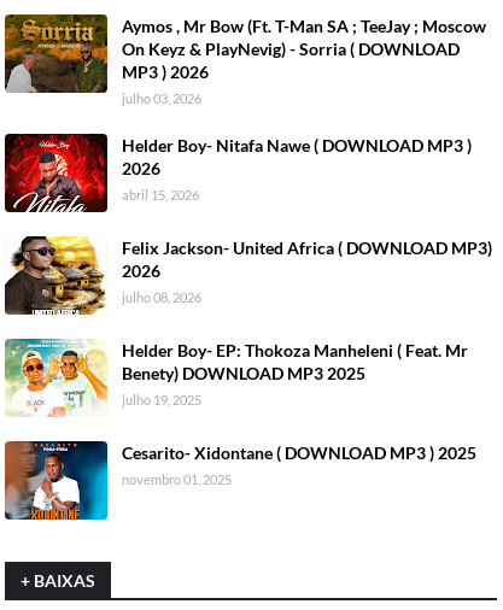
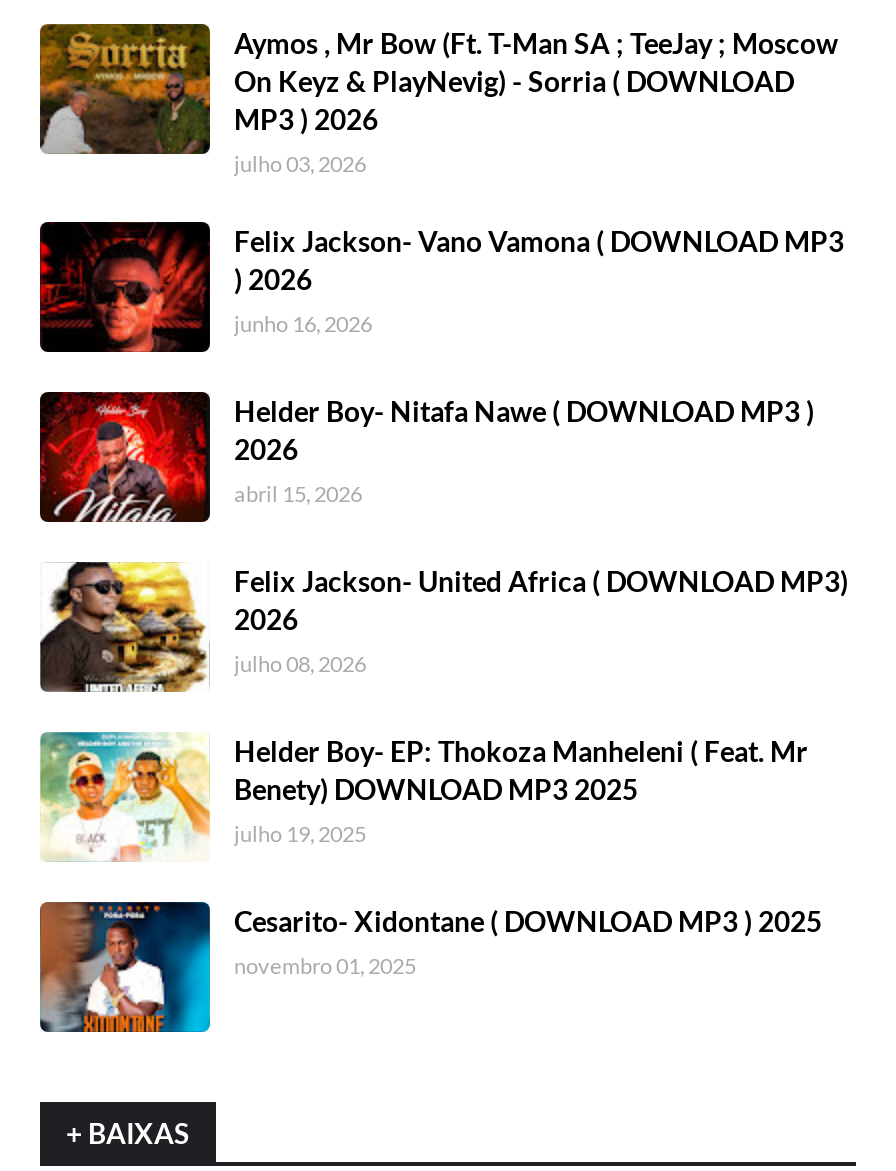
none -> [40,222,844,352] [image] | Felix Jackson- Vano Vamona ( DOWNLOAD MP3 | ) 2026 | junho 16, 2026

